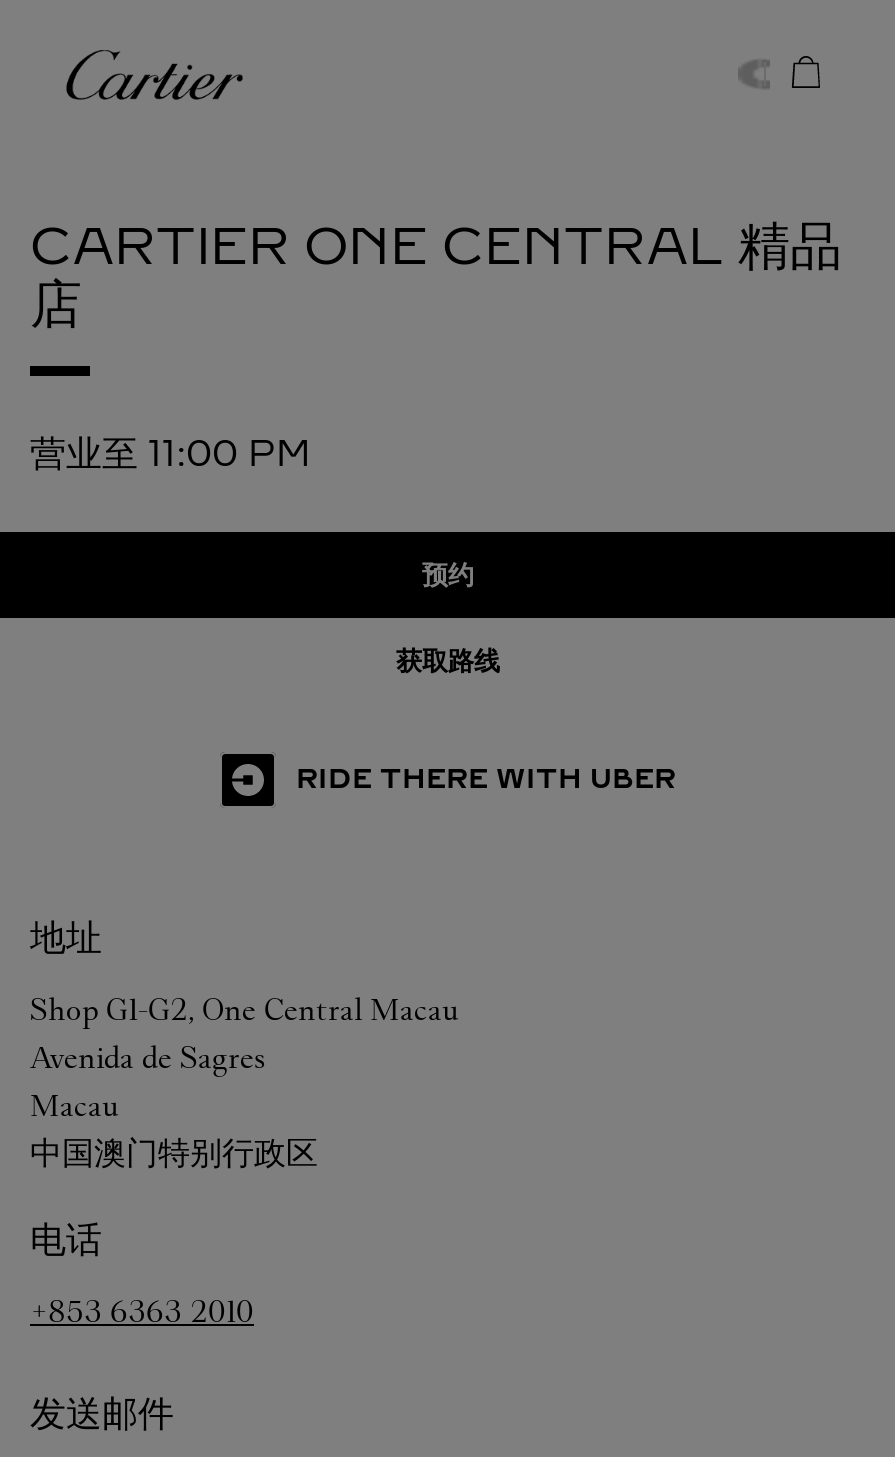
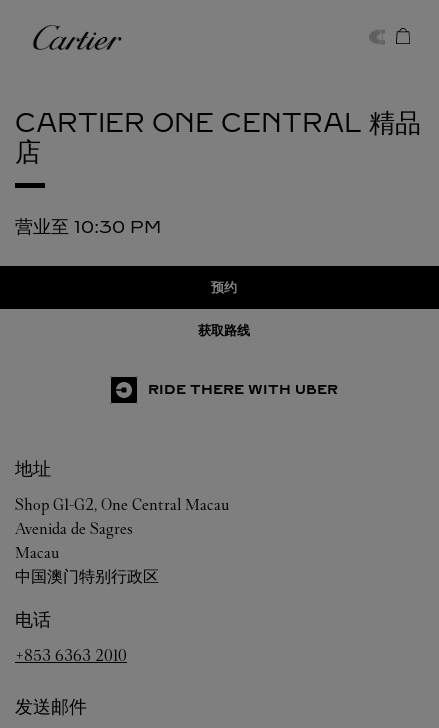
[30,432,310,476] 营业至11:00 PM -> [15,216,161,238] 营业至10:30 PM

